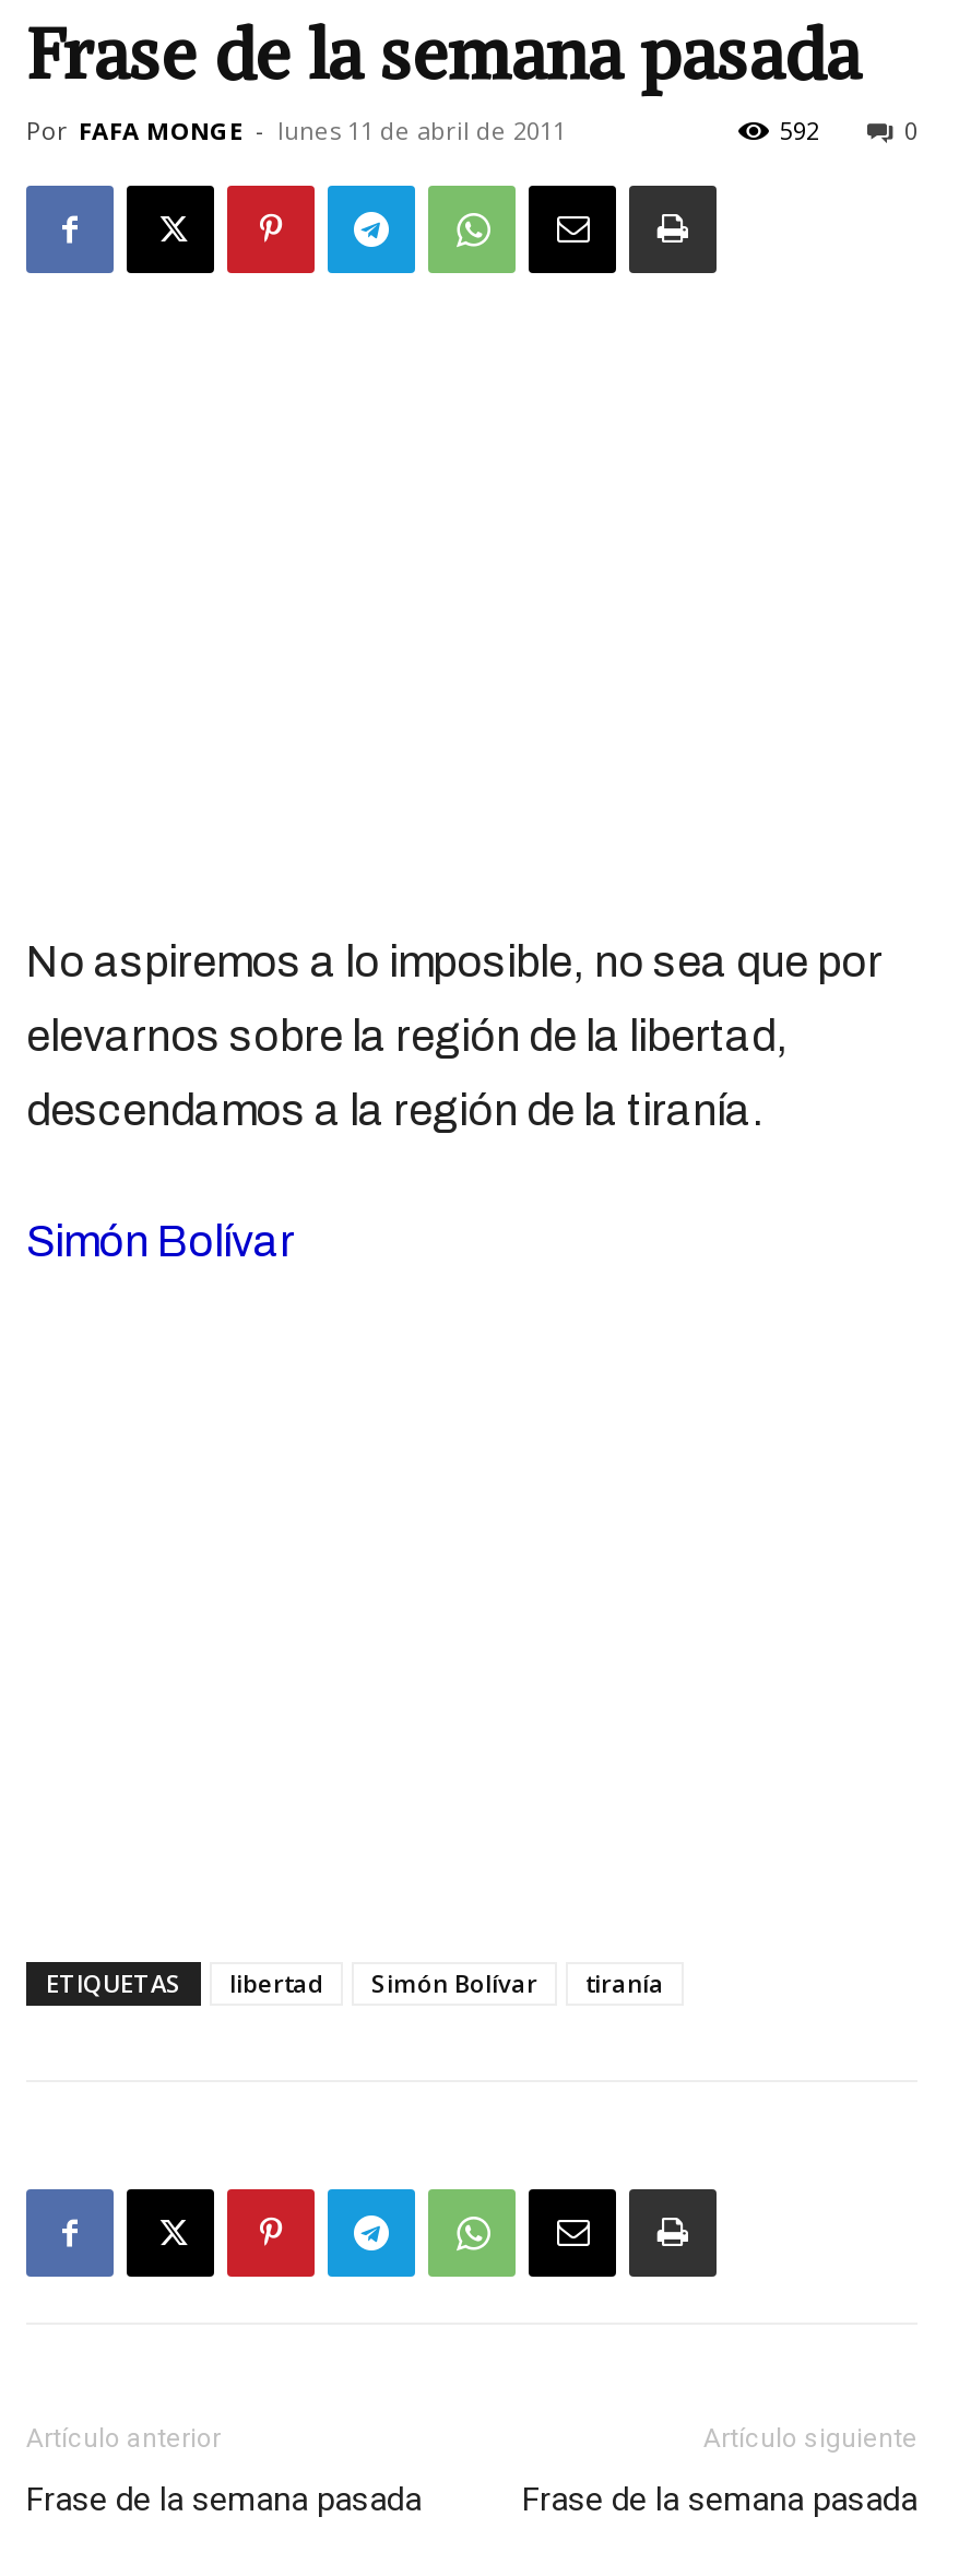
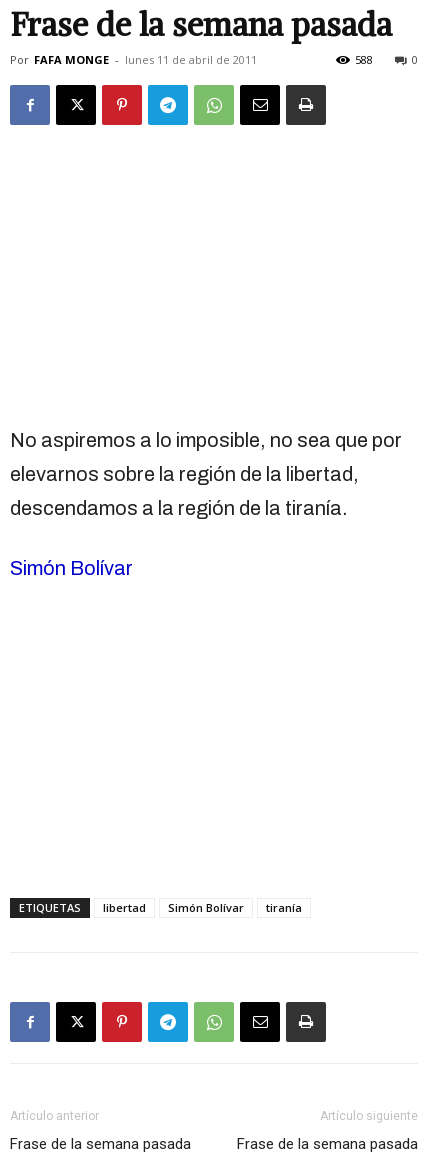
[780,114,819,146] 592 -> [355,52,373,67] 588

